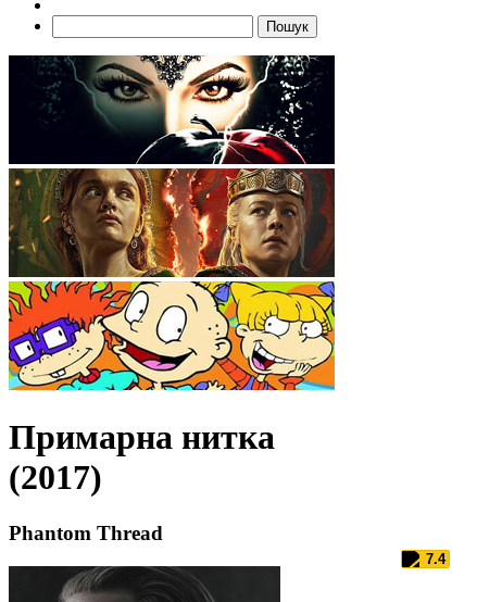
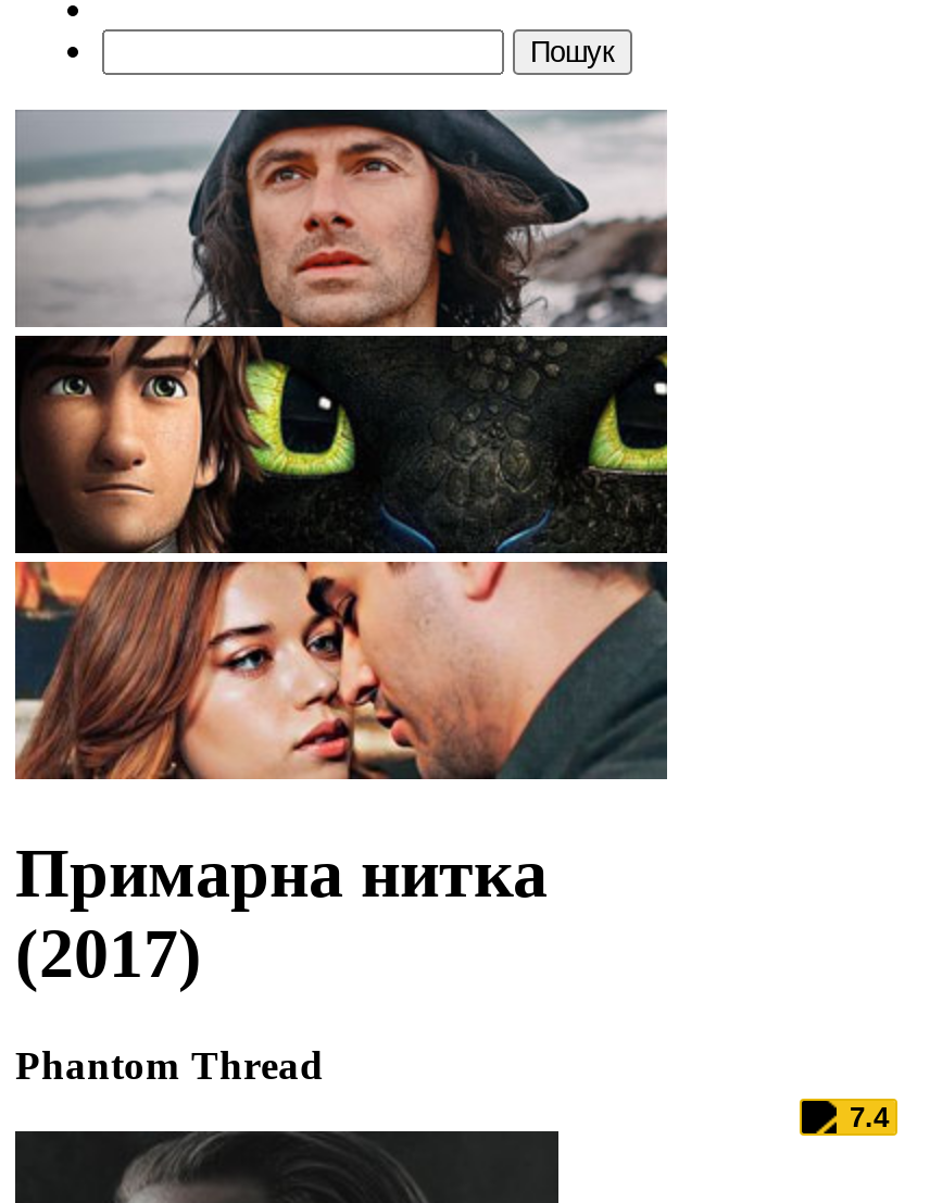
[8,54,336,391] [image] -> [13,108,669,781] [image]

